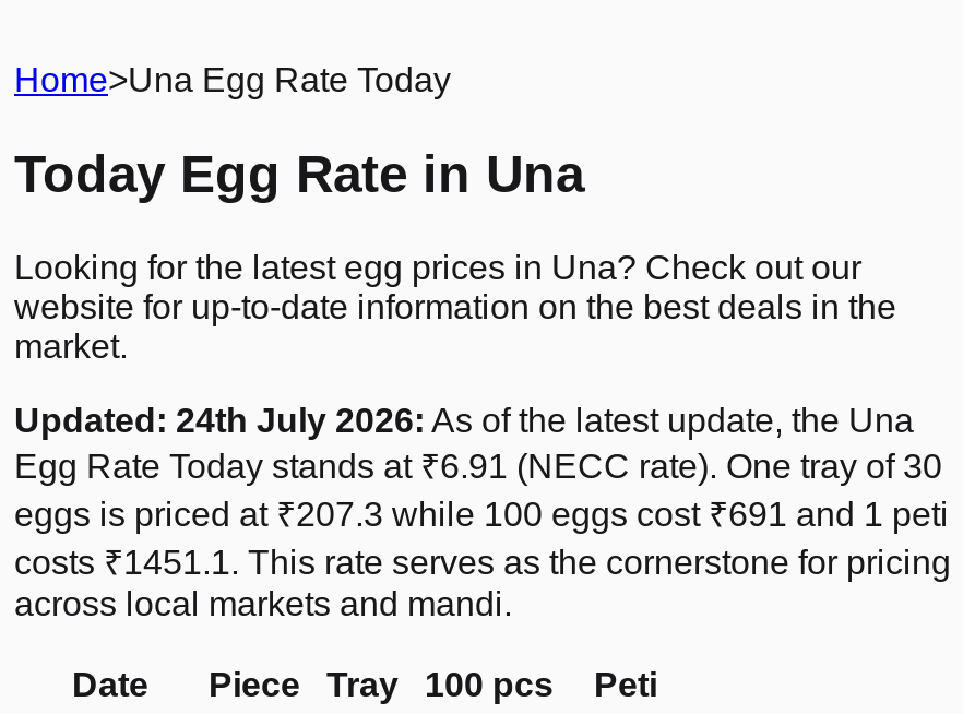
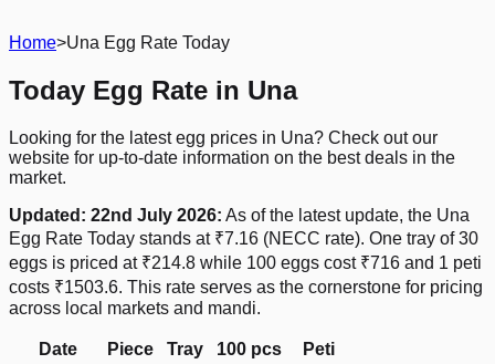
[14,401,914,438] Updated: 24th July 2026: As of the latest update, the Una -> [9,205,470,224] Updated: 22nd July 2026: As of the latest update, the Una
[14,447,942,484] Egg Rate Today stands at ₹6.91 (NECC rate). One tray of 30 -> [9,229,478,247] Egg Rate Today stands at ₹7.16 (NECC rate). One tray of 30
[14,495,949,532] eggs is priced at ₹207.3 while 100 eggs cost ₹691 and 1 peti -> [9,253,482,272] eggs is priced at ₹214.8 while 100 eggs cost ₹716 and 1 peti
[14,543,951,580] costs ₹1451.1. This rate serves as the cornerstone for pricing -> [9,277,483,296] costs ₹1503.6. This rate serves as the cornerstone for pricing

